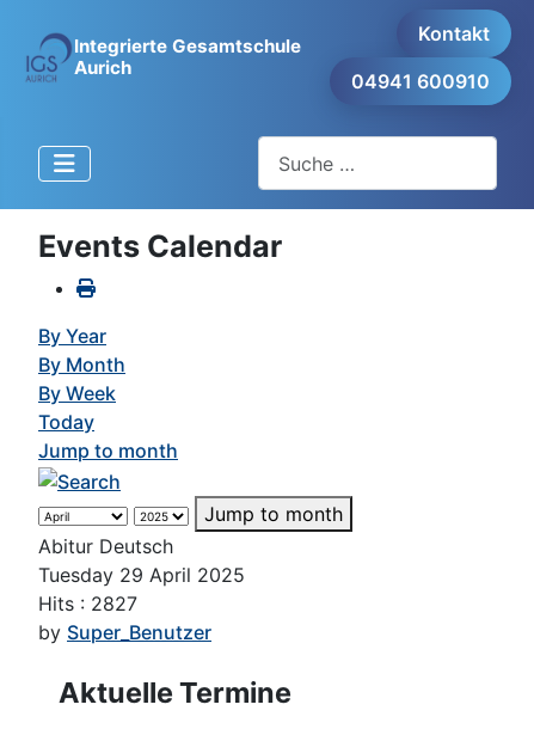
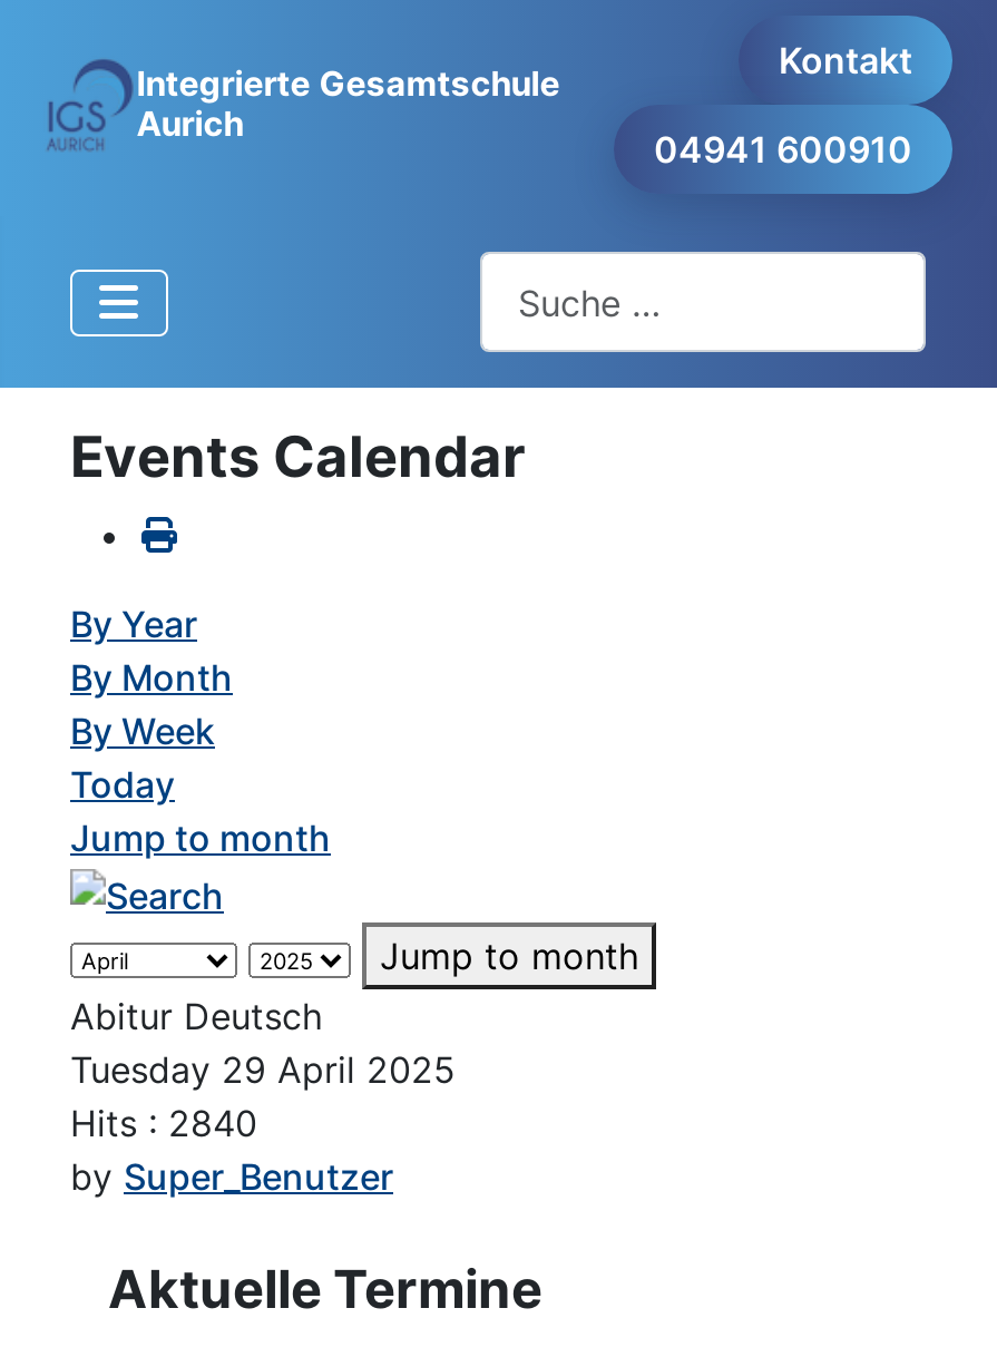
[38,591,137,615] Hits: 2827 -> [70,1100,257,1145] Hits: 2840

